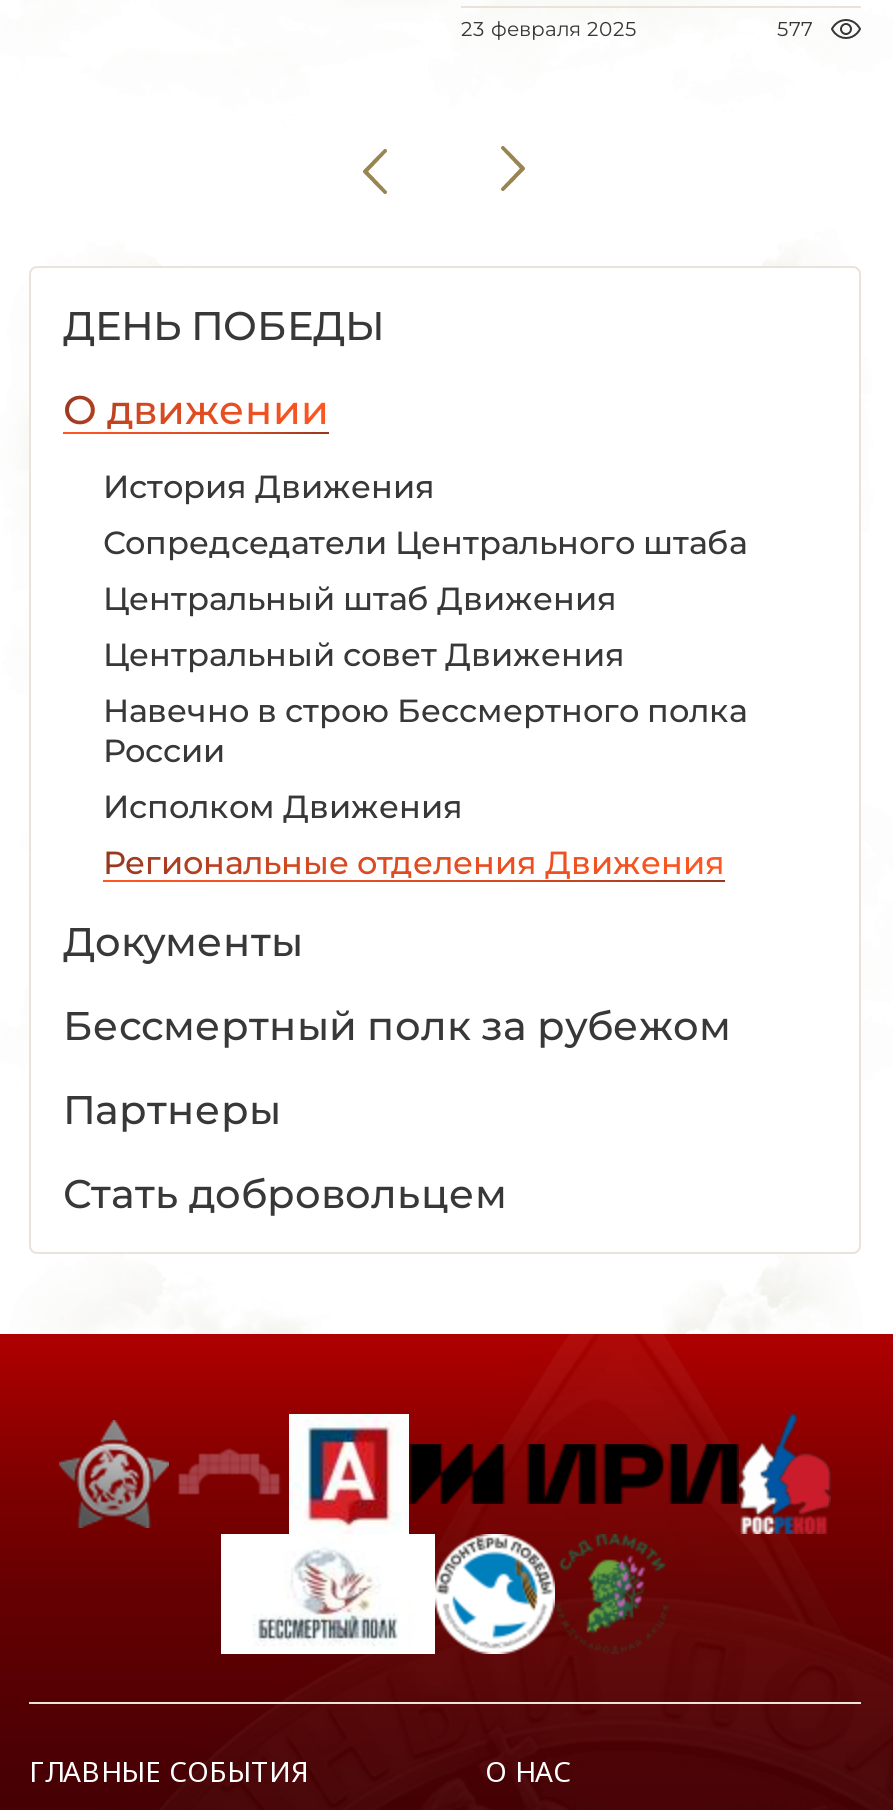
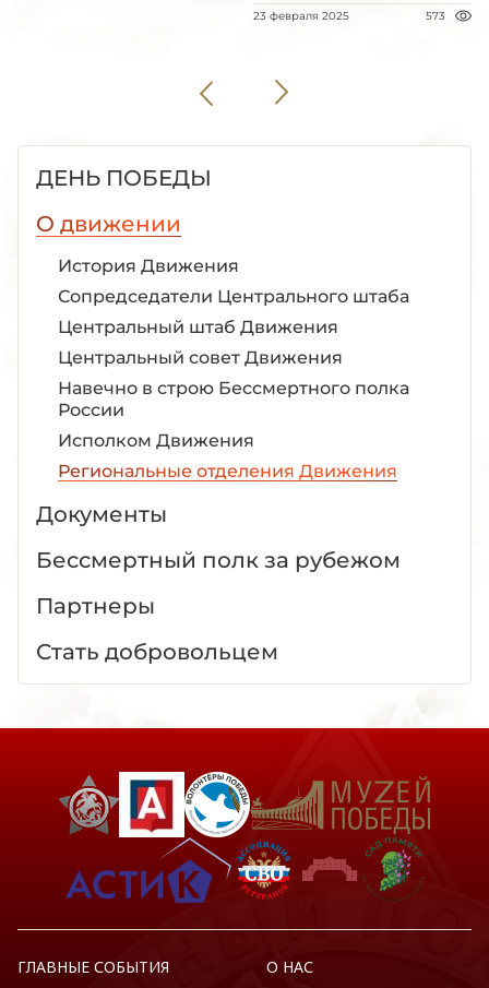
[777,16,813,42] 577 -> [426,9,445,23] 573
[59,1412,829,1656] [image] -> [35,771,453,903] [image]

